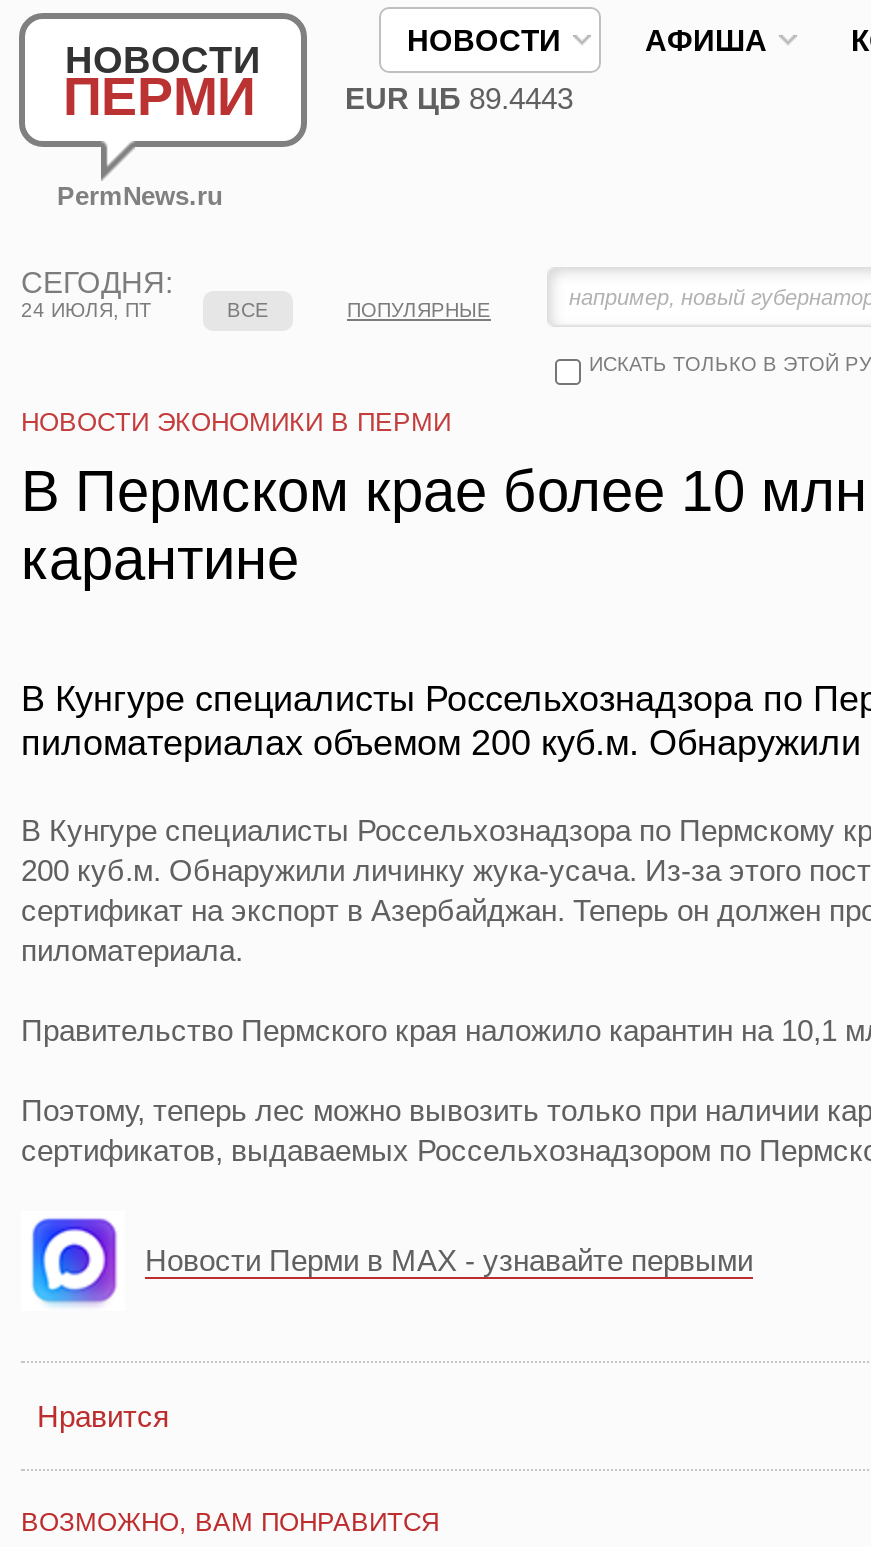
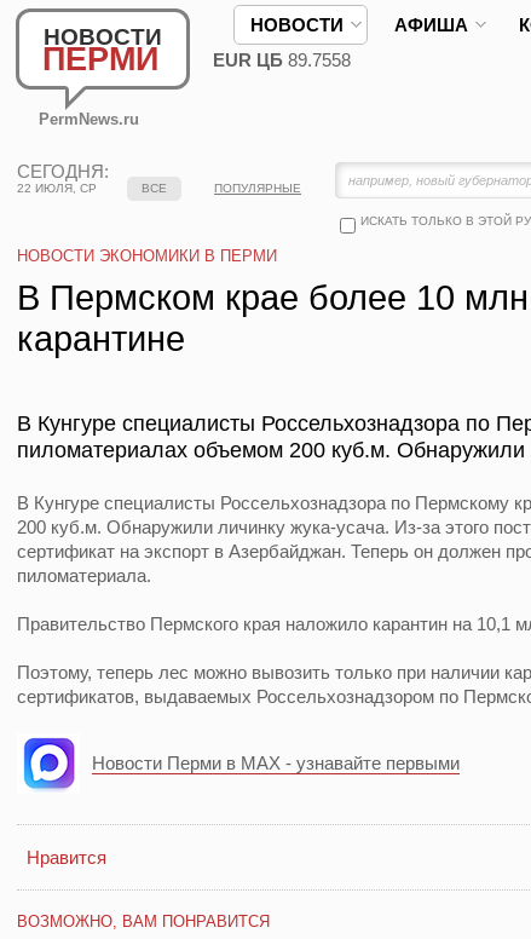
[345,81,573,115] EUR ЦБ 89.4443 -> [213,50,351,70] EUR ЦБ 89.7558
[21,299,151,321] 24 ИЮЛЯ, ПТ -> [17,182,97,195] 22 ИЮЛЯ, СР

